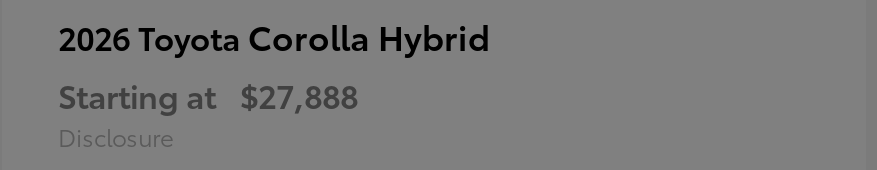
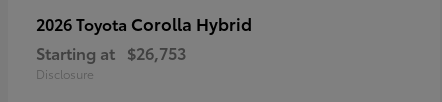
[58,71,358,117] Starting at $27,888 -> [36,41,186,64] Starting at $26,753

